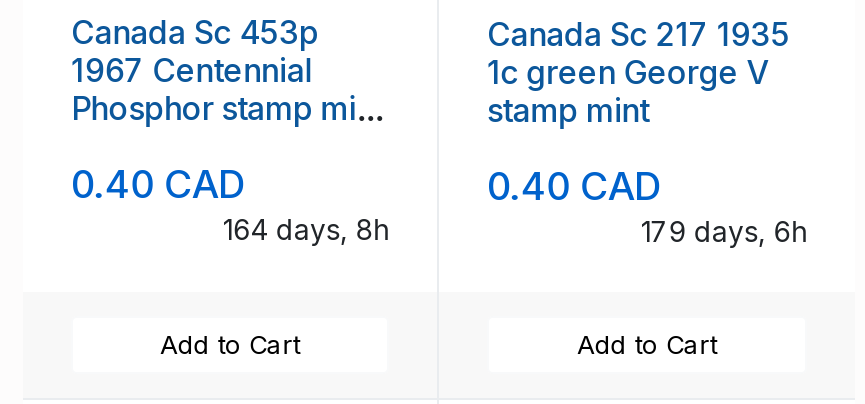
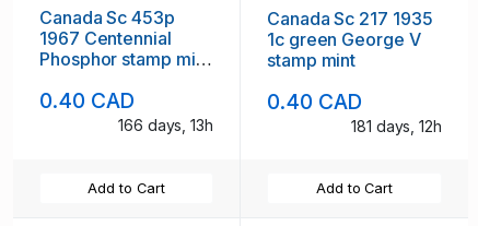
[223,212,389,246] 164 days, 8h -> [118,116,213,134] 166 days, 13h
[641,214,807,248] 179 days, 6h -> [351,117,442,135] 181 days, 12h

